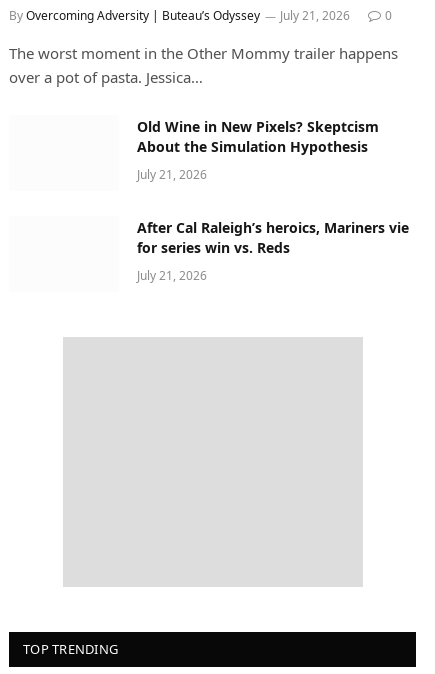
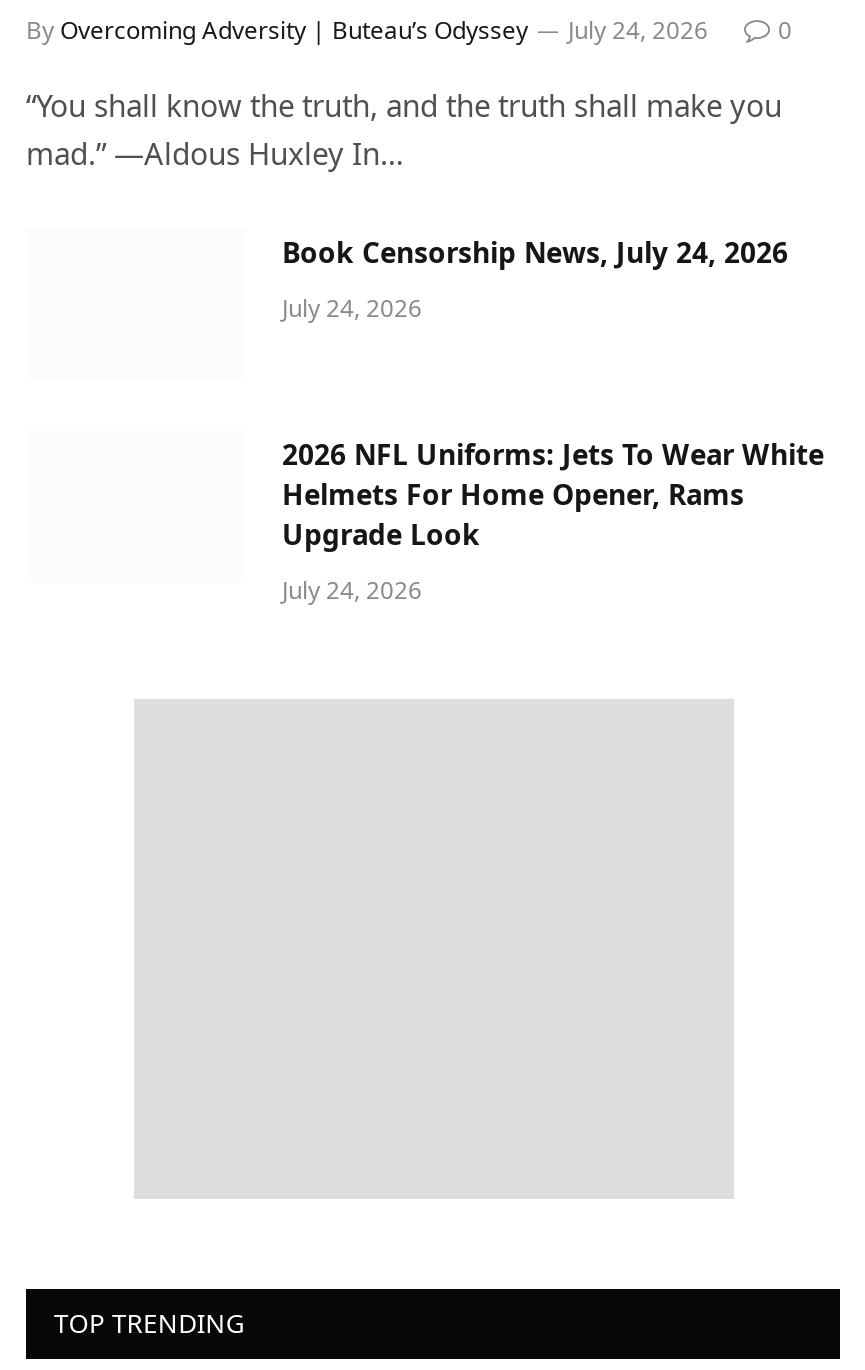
[280,7,350,24] July 21, 2026 -> [568,13,708,47] July 24, 2026
[9,43,398,87] The worst moment in the Other Mommy trailer happens | over a pot of pasta. Jessica… -> [26,85,782,173] “You shall know the truth, and the truth shall make you | mad.” —Aldous Huxley In…
[137,117,379,156] Old Wine in New Pixels? Skeptcism | About the Simulation Hypothesis -> [282,233,788,271] Book Censorship News, July 24, 2026
[137,166,207,183] July 21, 2026 -> [282,291,422,325] July 24, 2026
[137,218,409,257] After Cal Raleigh’s heroics, Mariners vie | for series win vs. Reds -> [282,435,824,553] 2026 NFL Uniforms: Jets To Wear White | Helmets For Home Opener, Rams | Upgrade Look
[137,267,207,284] July 21, 2026 -> [282,573,422,607] July 24, 2026

